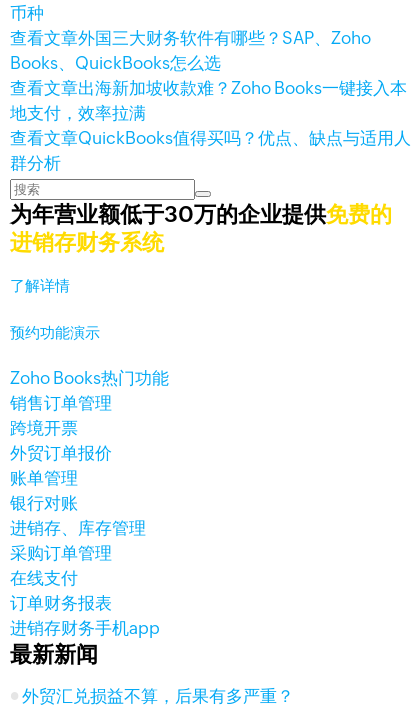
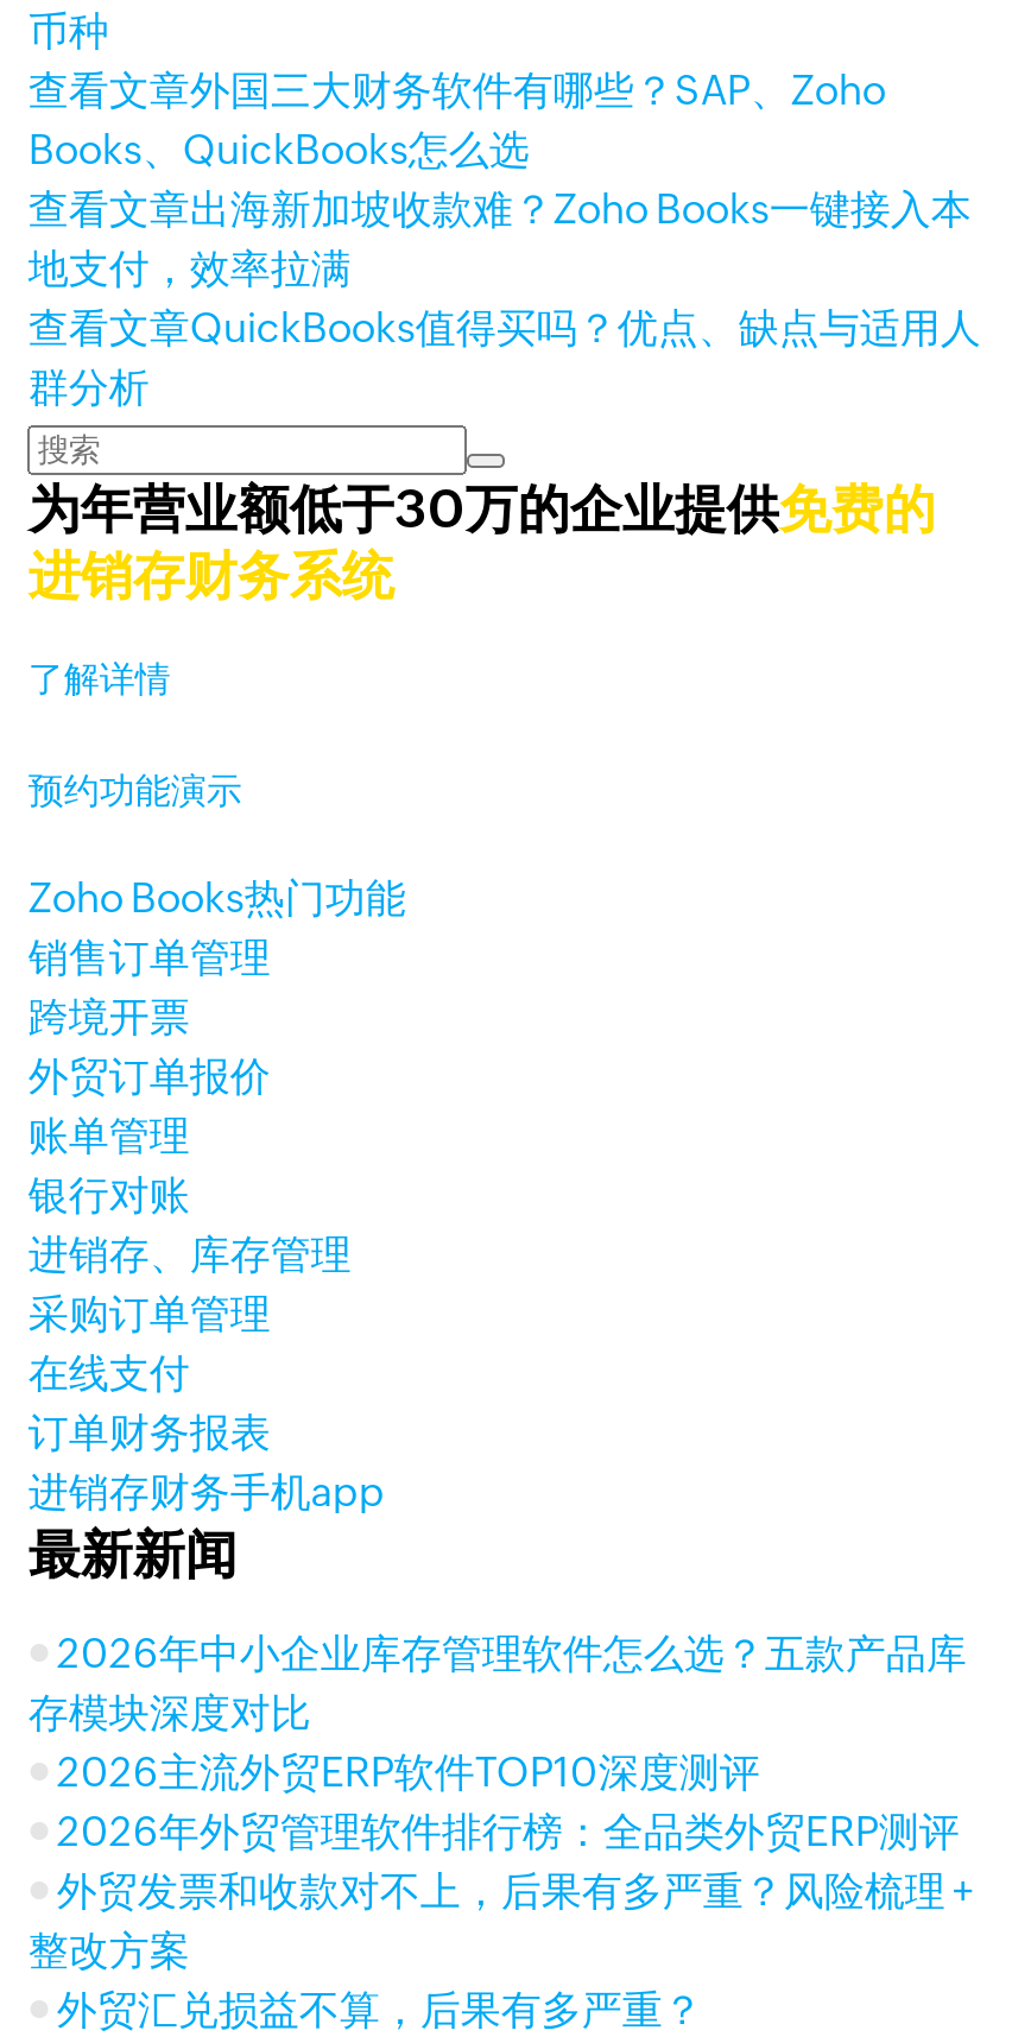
none -> [28,1630,974,1974] 2026年中小企业库存管理软件怎么选？五款产品库 | 存模块深度对比 | 2026主流外贸ERP软件TOP10深度测评 | 2026年外贸管理软件排行榜：全品类外贸ERP测评 | 外贸发票和收款对不上，后果有多严重？风险梳理 + | 整改方案

